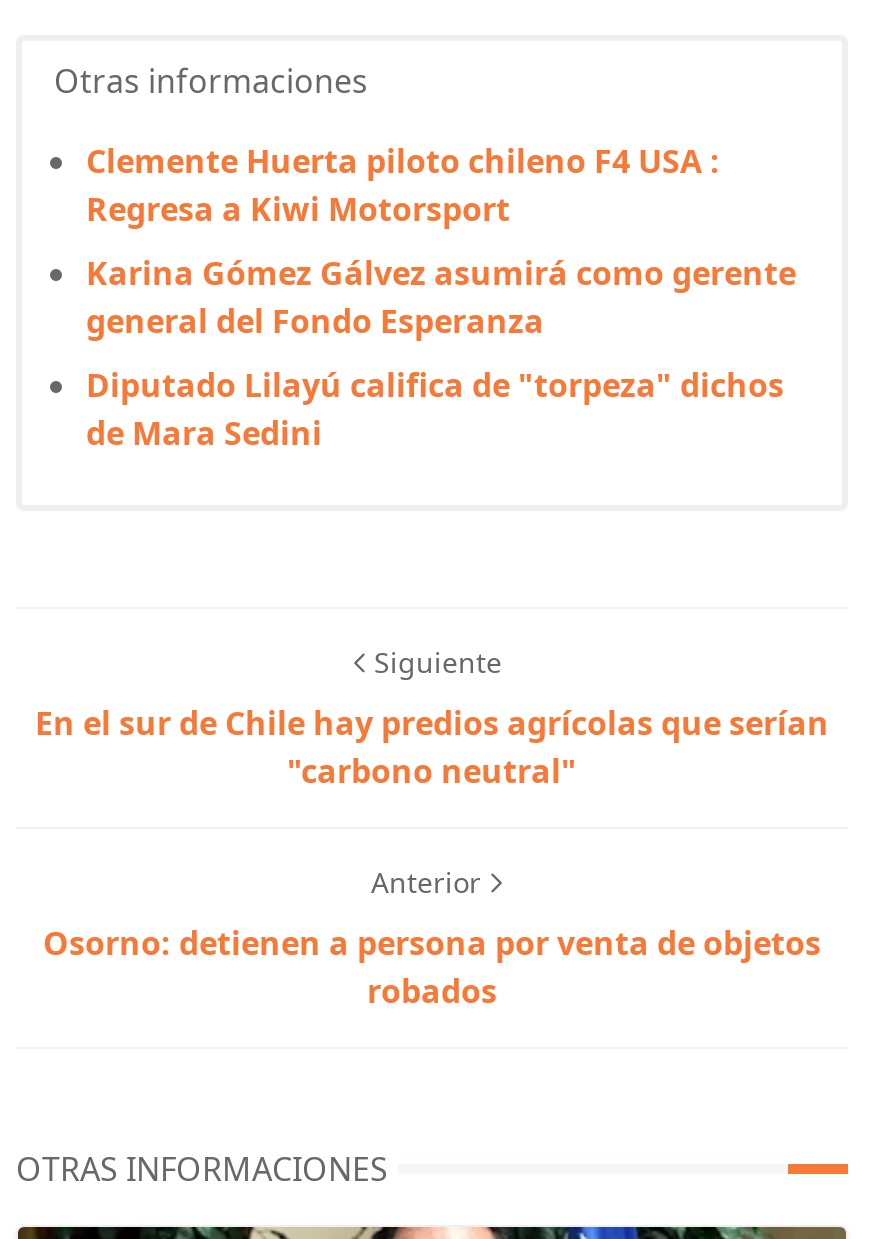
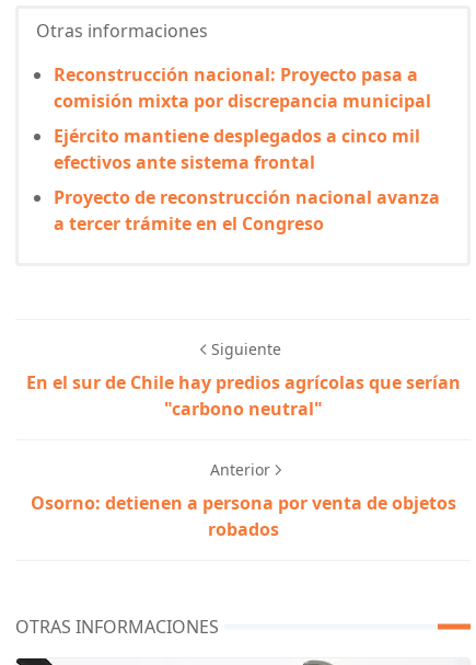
[86,138,720,230] Clemente Huerta piloto chileno F4 USA : | Regresa a Kiwi Motorsport -> [54,62,431,112] Reconstrucción nacional: Proyecto pasa a | comisión mixta por discrepancia municipal
[86,250,796,342] Karina Gómez Gálvez asumirá como gerente | general del Fondo Esperanza -> [54,123,420,174] Ejército mantiene desplegados a cinco mil | efectivos ante sistema frontal
[86,362,784,454] Diputado Lilayú califica de "torpeza" dichos | de Mara Sedini -> [54,185,440,235] Proyecto de reconstrucción nacional avanza | a tercer trámite en el Congreso

